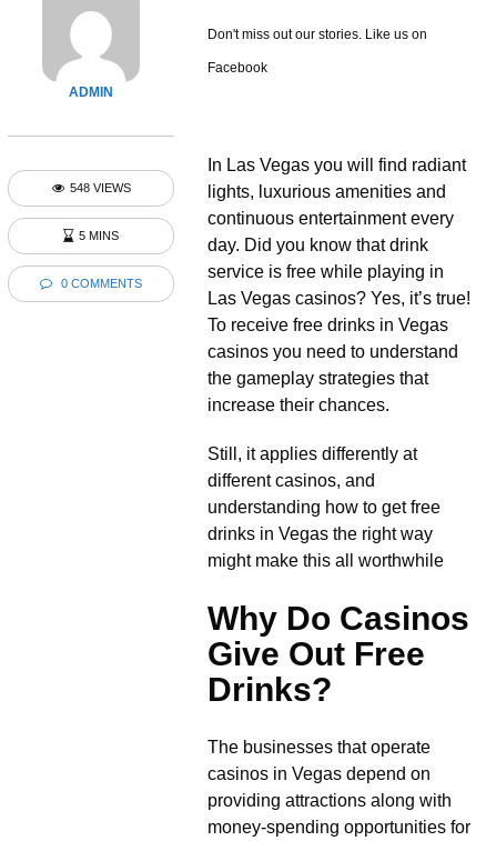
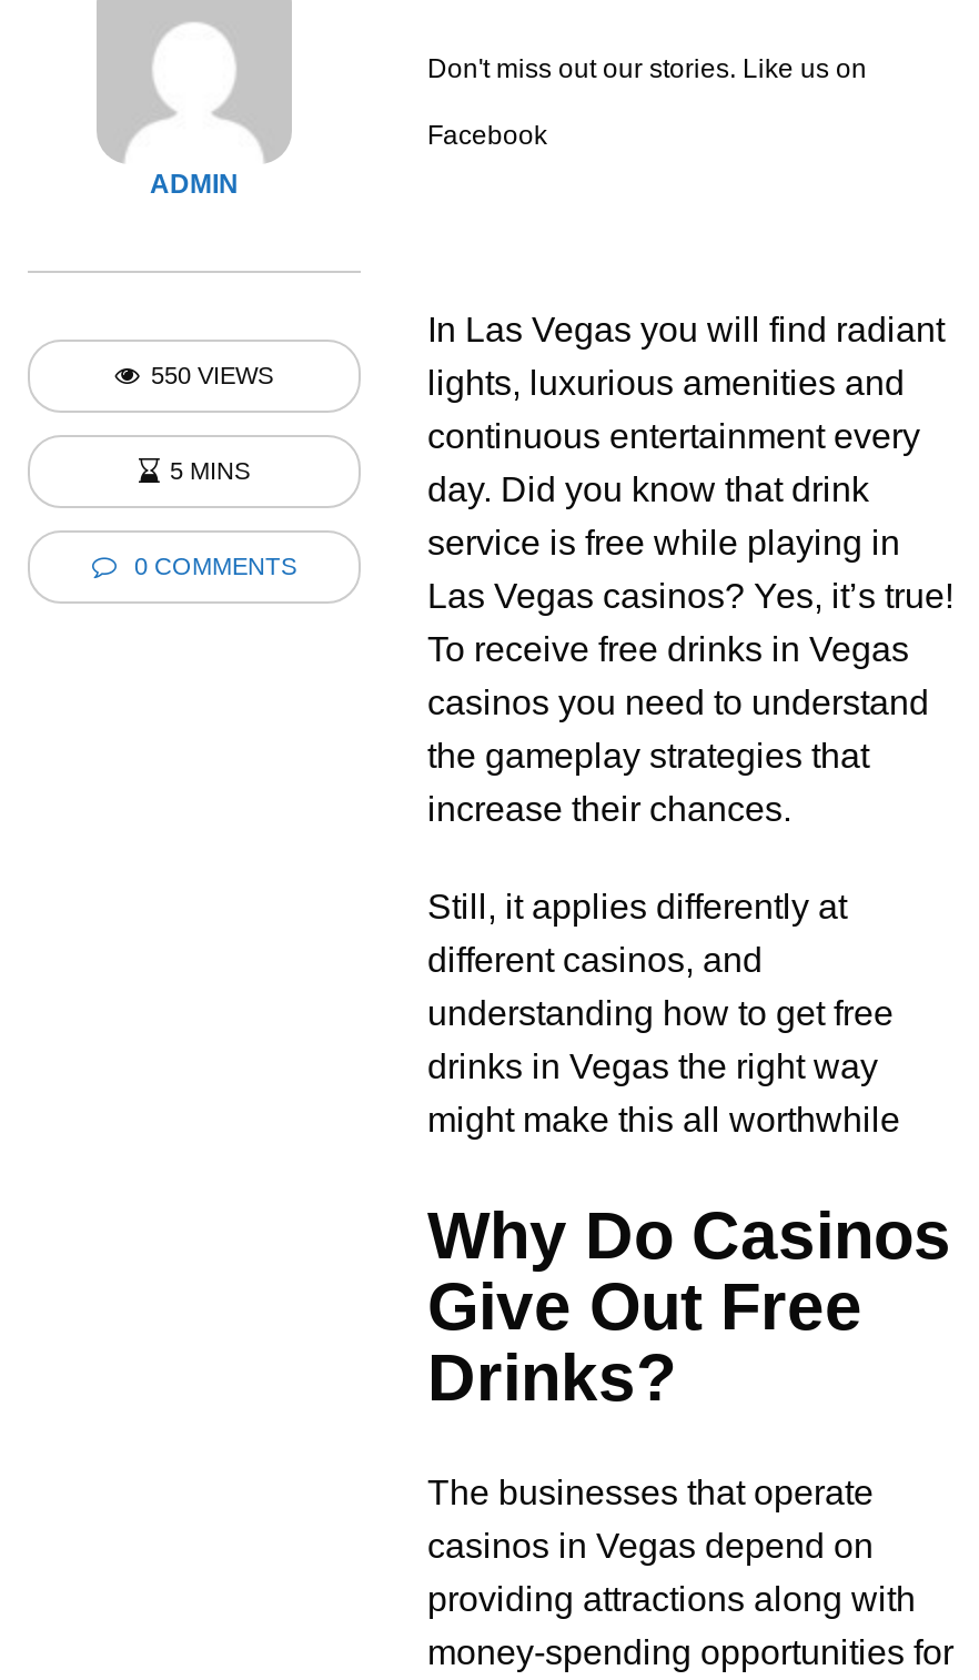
[69,182,130,195] 548 VIEWS -> [151,363,273,389] 550 VIEWS

